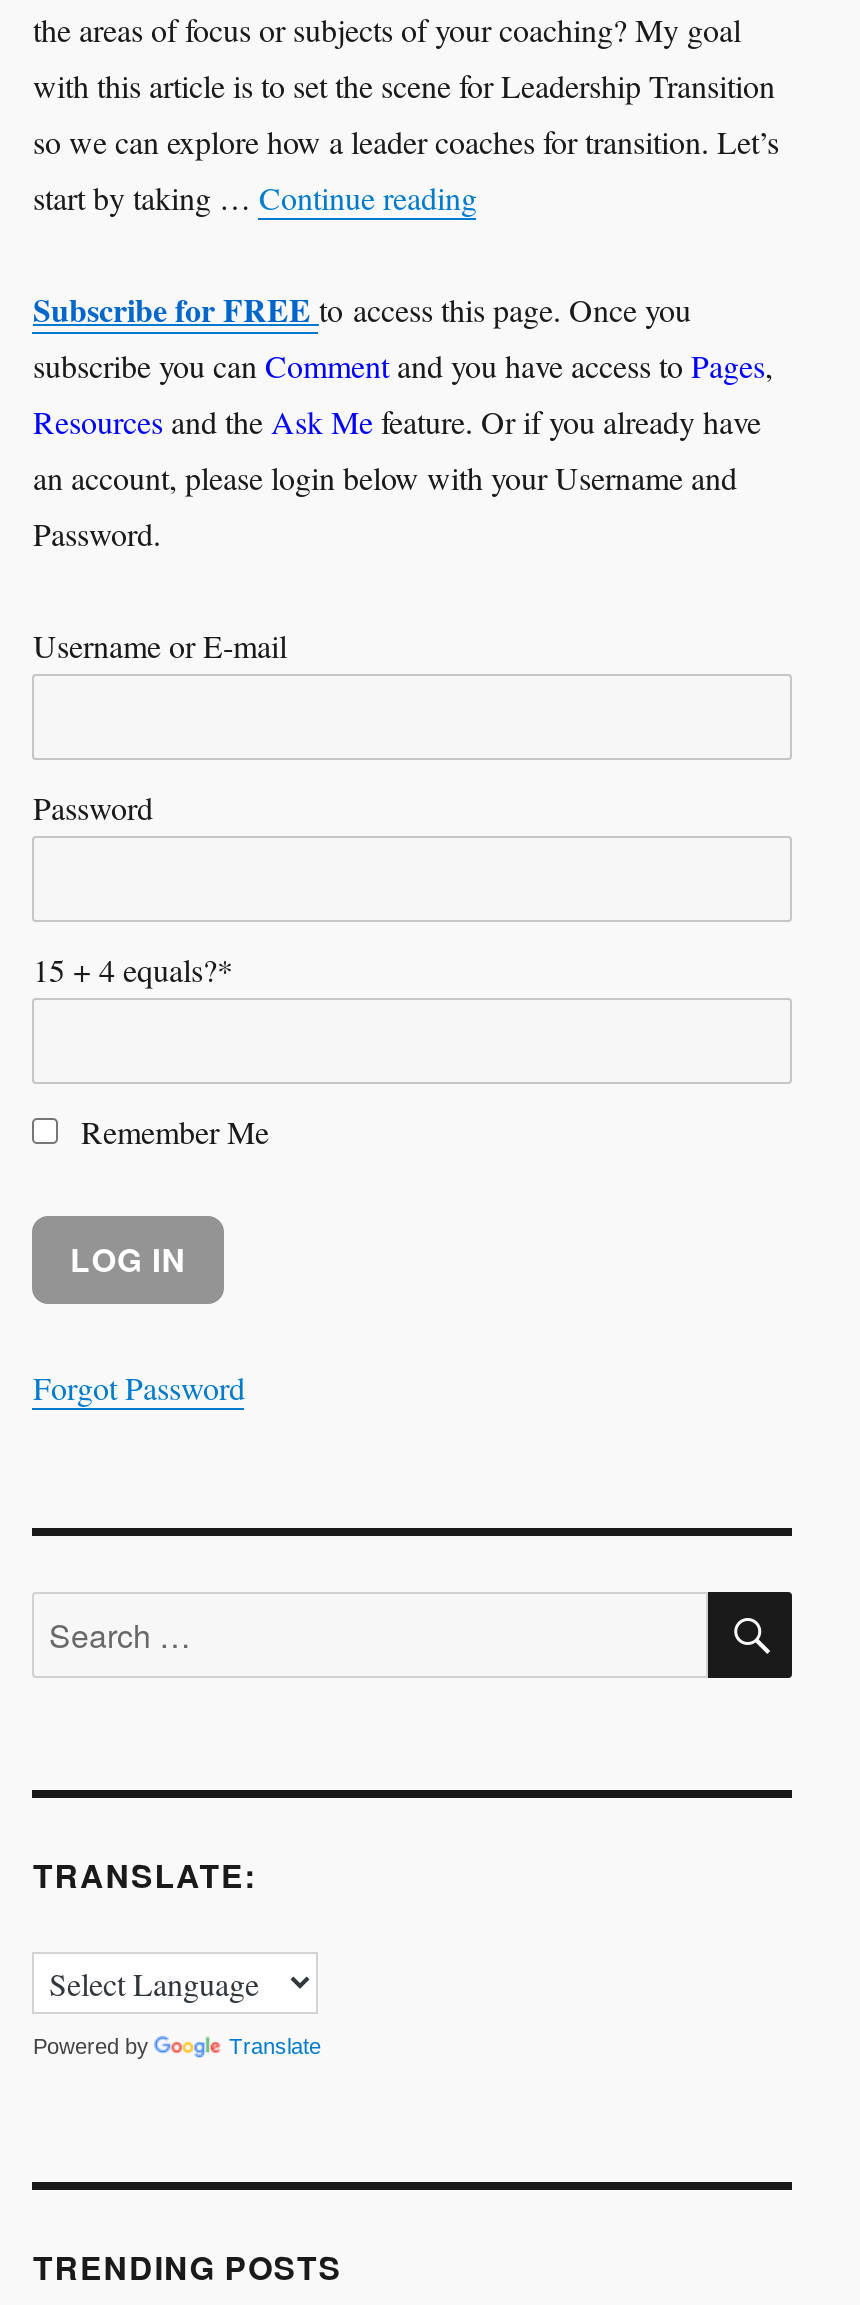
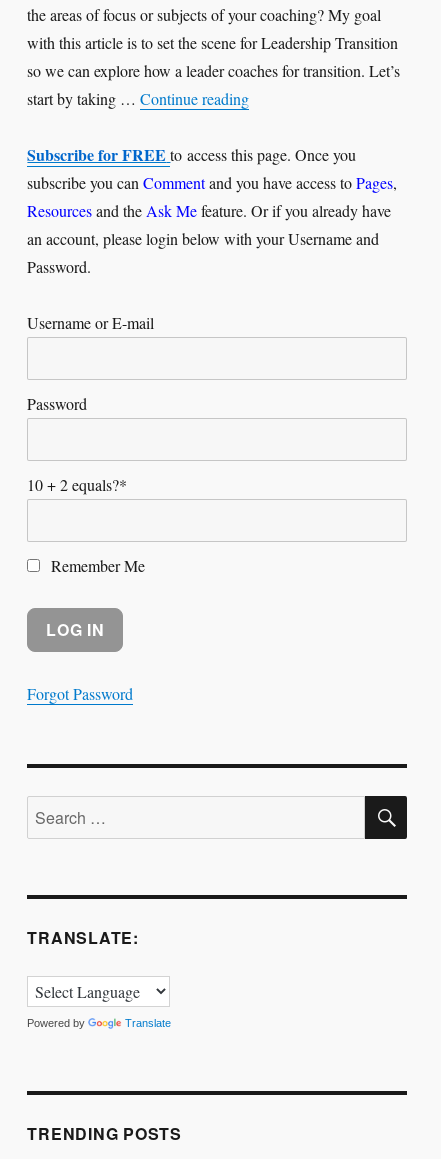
[33,949,233,991] 15 + 4 equals?* -> [27,474,127,495] 10 + 2 equals?*

